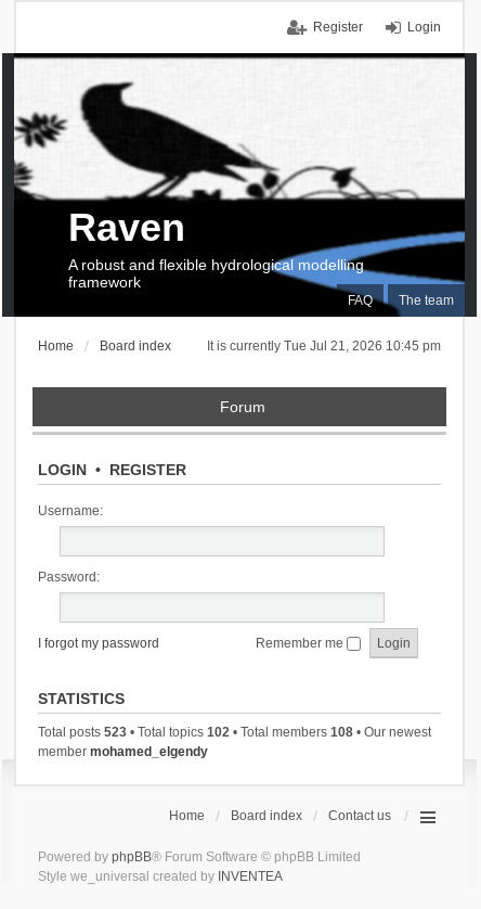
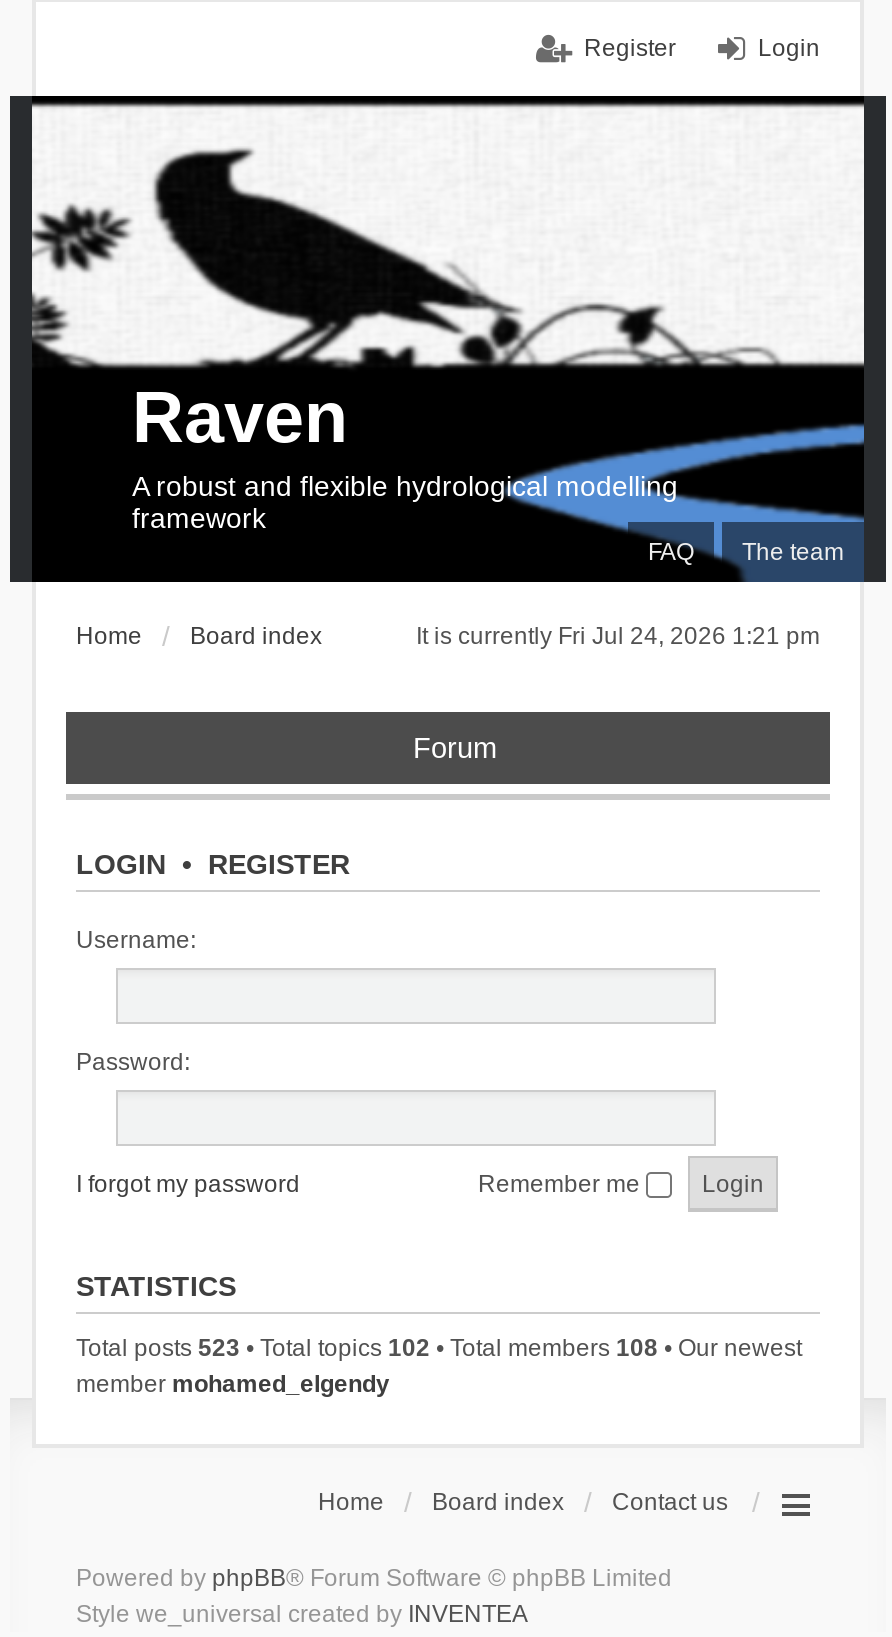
[207,338,441,354] It is currently Tue Jul 21, 2026 10:45 pm -> [416,622,820,650] It is currently Fri Jul 24, 2026 1:21 pm

